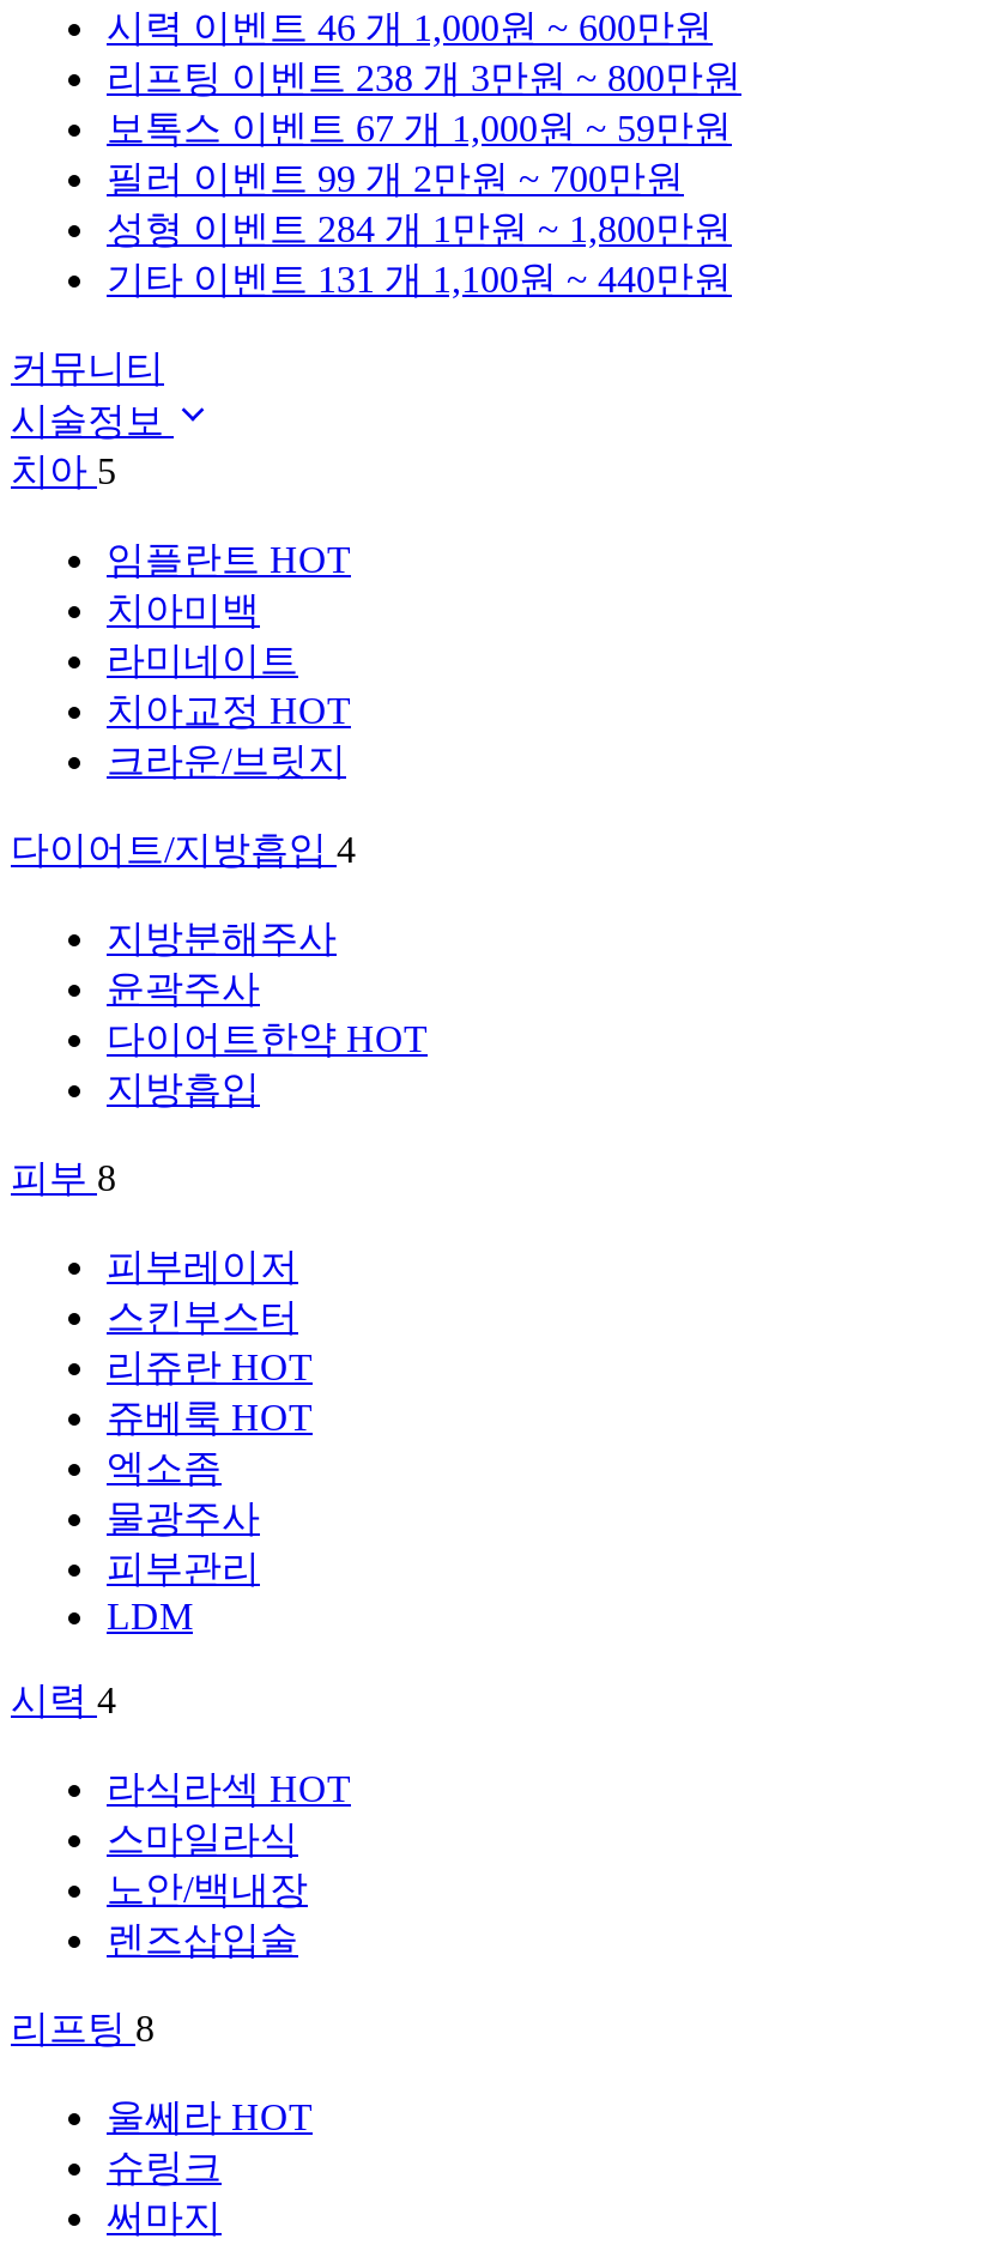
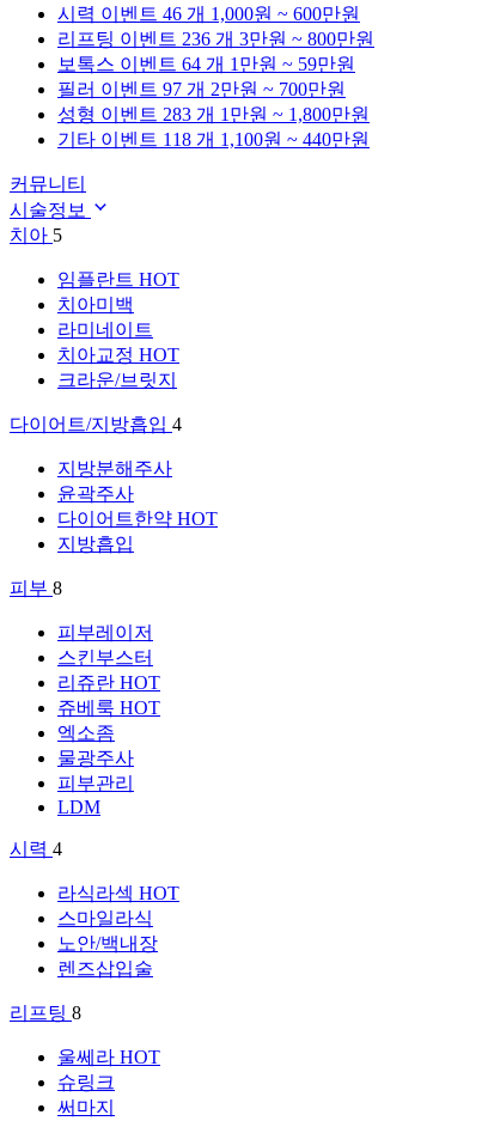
[107,58,741,98] 리프팅 이벤트 238 개 3만원 ~ 800만원 -> [57,29,374,49] 리프팅 이벤트 236 개 3만원 ~ 800만원
[107,108,732,149] 보톡스 이벤트 67 개 1,000원 ~ 59만원 -> [57,54,355,74] 보톡스 이벤트 64 개 1만원 ~ 59만원
[107,158,684,199] 필러 이벤트 99 개 2만원 ~ 700만원 -> [57,79,346,99] 필러 이벤트 97 개 2만원 ~ 700만원
[107,208,732,249] 성형 이벤트 284 개 1만원 ~ 1,800만원 -> [57,104,370,124] 성형 이벤트 283 개 1만원 ~ 1,800만원
[107,259,732,299] 기타 이벤트 131 개 1,100원 ~ 440만원 -> [57,129,370,150] 기타 이벤트 118 개 1,100원 ~ 440만원

